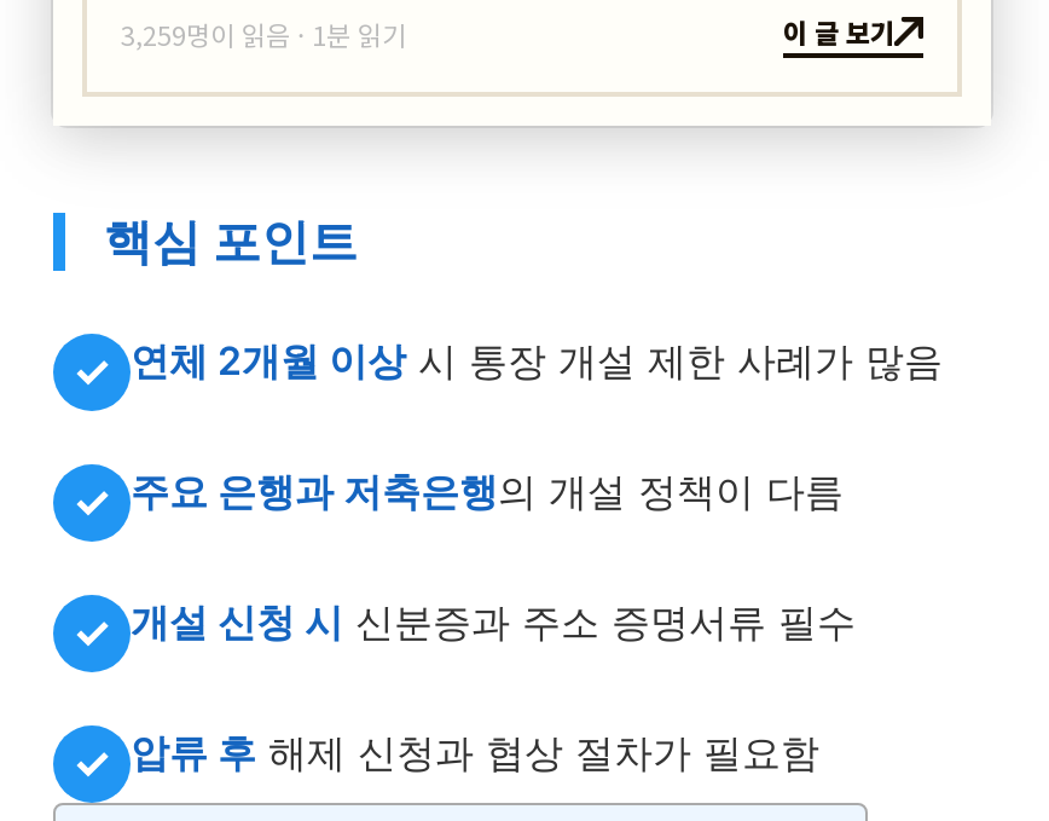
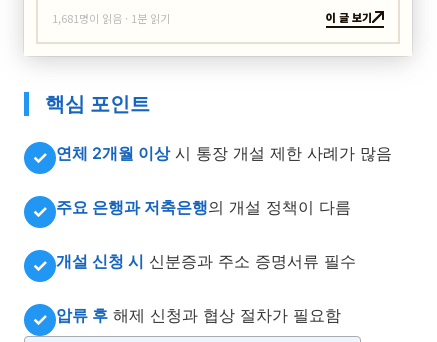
[121,15,406,54] 3,259명이 읽음 · 1분 읽기 -> [52,10,170,26] 1,681명이 읽음 · 1분 읽기

